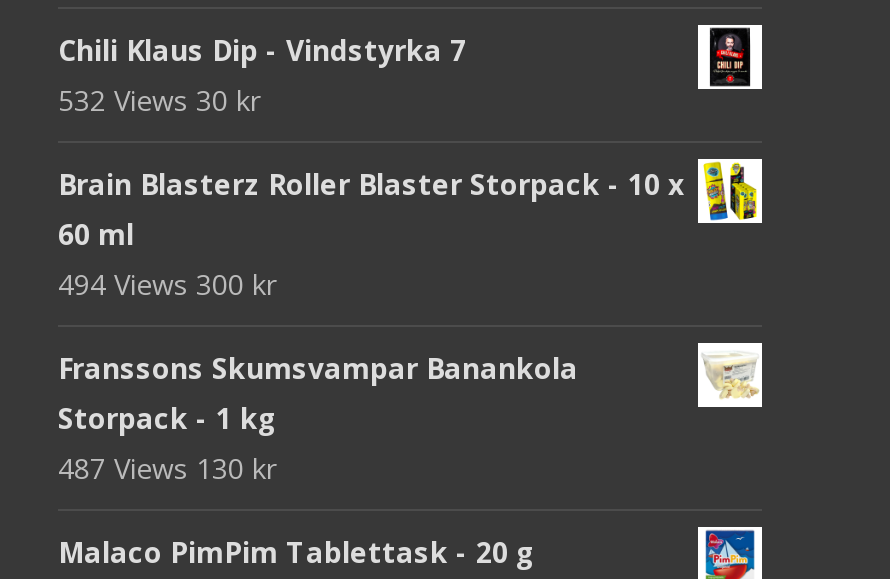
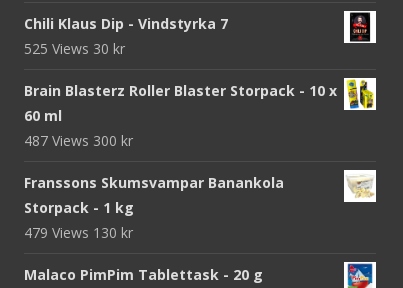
[58,81,260,119] 532 Views 30 kr -> [24,39,125,58] 525 Views 30 kr
[58,265,276,303] 494 Views 300 kr -> [24,131,133,150] 487 Views 300 kr
[58,449,276,487] 487 Views 130 kr -> [24,223,133,242] 479 Views 130 kr

